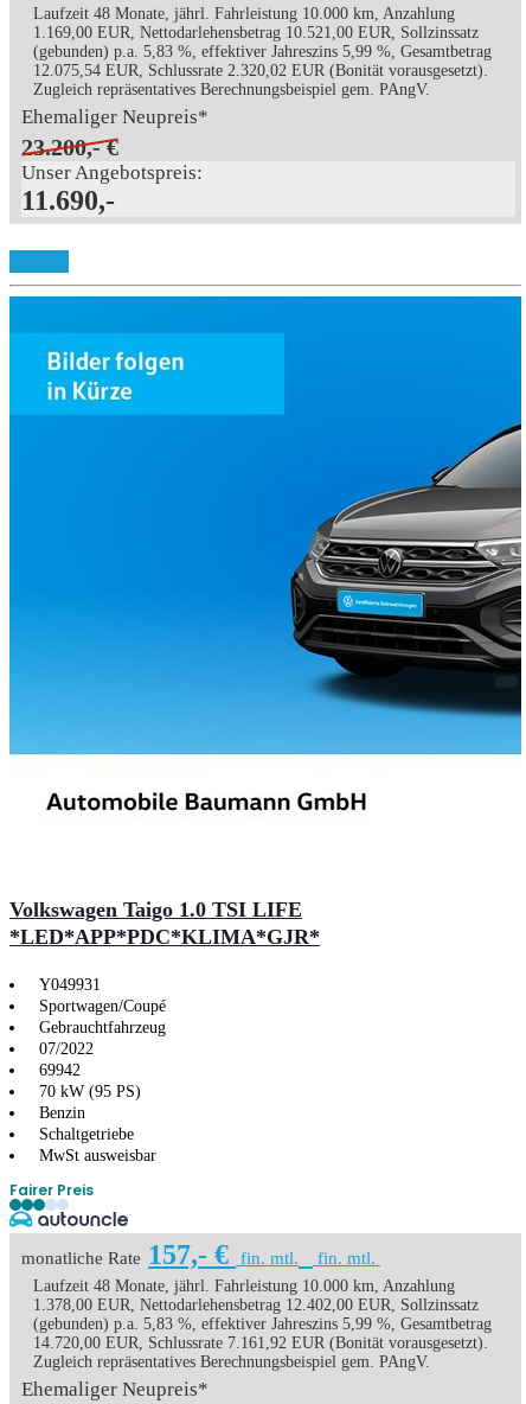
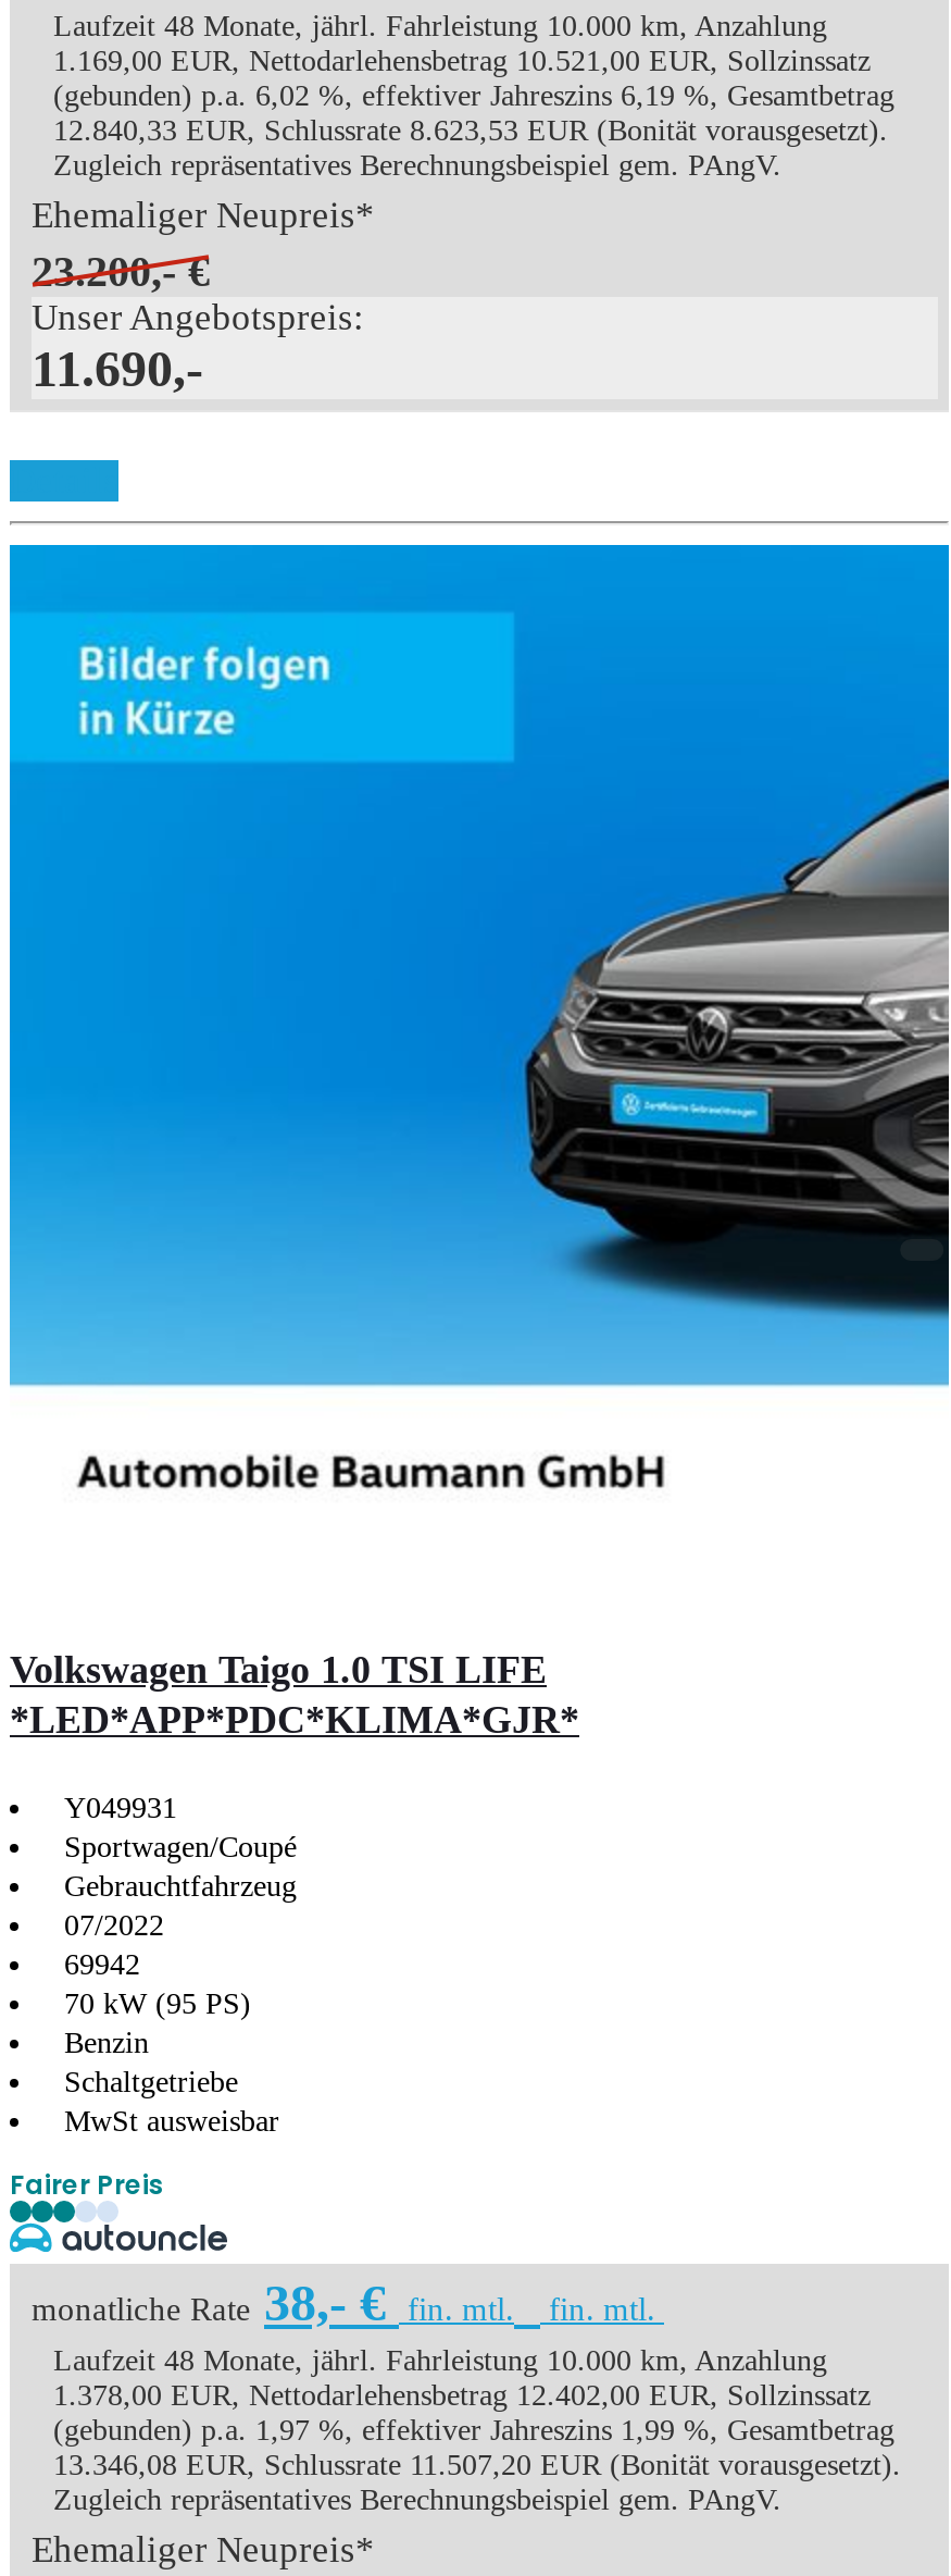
[33,43,492,61] (gebunden) p.a. 5,83 %, effektiver Jahreszins 5,99 %, Gesamtbetrag -> [53,79,894,112] (gebunden) p.a. 6,02 %, effektiver Jahreszins 6,19 %, Gesamtbetrag
[33,62,488,80] 12.075,54 EUR, Schlussrate 2.320,02 EUR (Bonität vorausgesetzt). -> [53,114,888,147] 12.840,33 EUR, Schlussrate 8.623,53 EUR (Bonität vorausgesetzt).
[21,1239,299,1270] monatliche Rate 157,- € fin. mtl. -> [32,2274,514,2331] monatliche Rate 38,- € fin. mtl.
[33,1315,492,1333] (gebunden) p.a. 5,83 %, effektiver Jahreszins 5,99 %, Gesamtbetrag -> [53,2413,894,2446] (gebunden) p.a. 1,97 %, effektiver Jahreszins 1,99 %, Gesamtbetrag
[33,1334,488,1352] 14.720,00 EUR, Schlussrate 7.161,92 EUR (Bonität vorausgesetzt). -> [53,2448,901,2481] 13.346,08 EUR, Schlussrate 11.507,20 EUR (Bonität vorausgesetzt).

